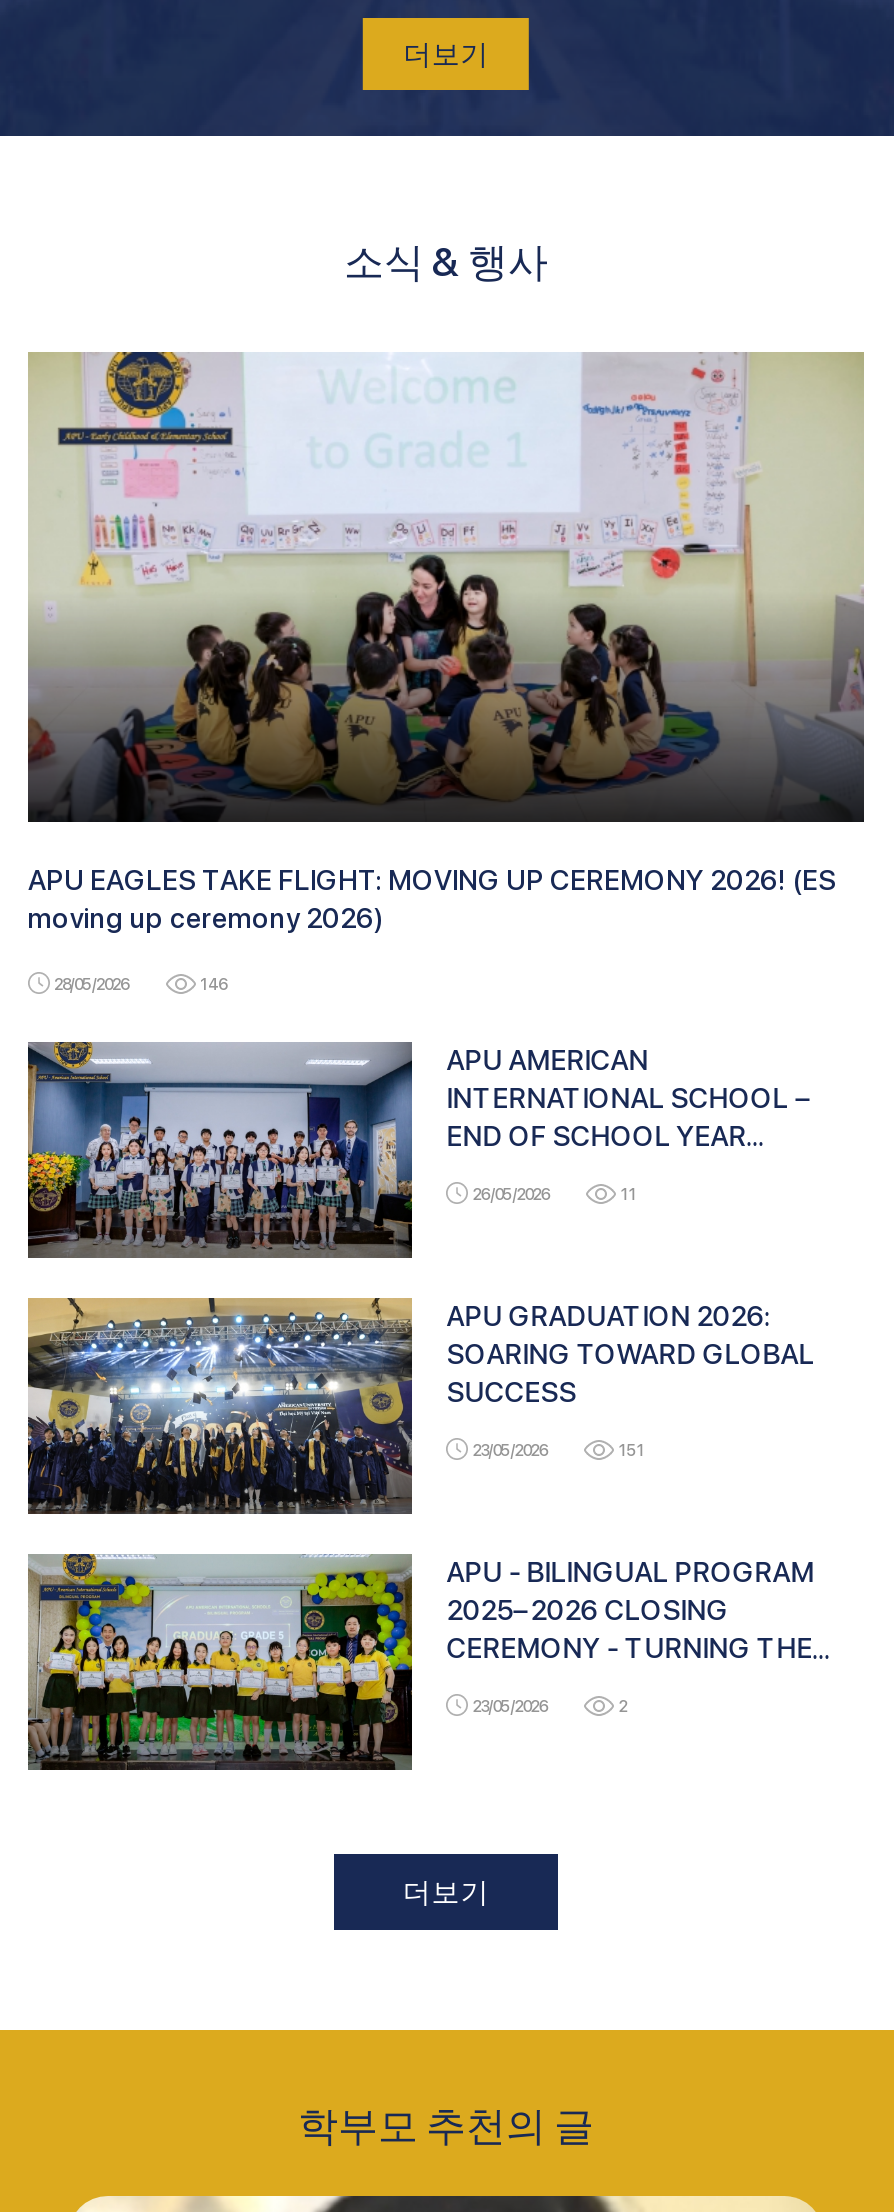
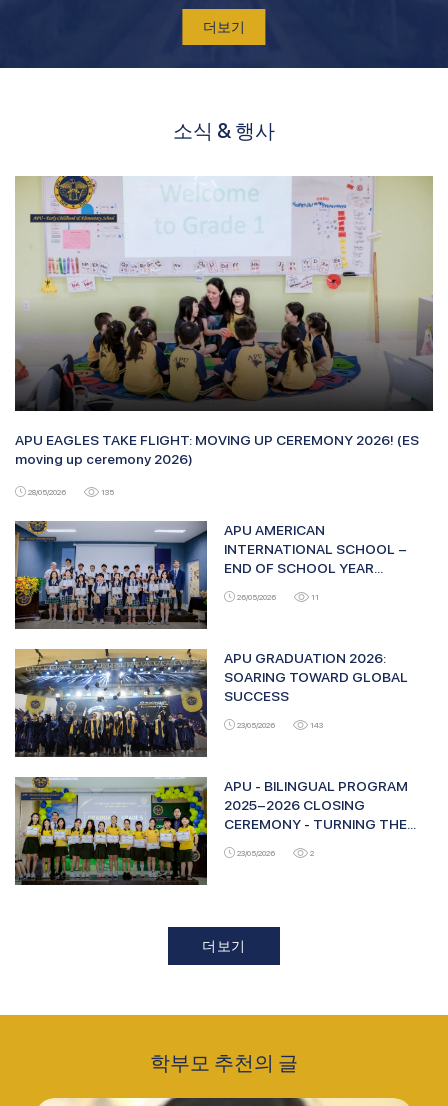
[196,974,228,994] 146 -> [99,487,114,497] 135
[615,1440,645,1460] 151 -> [308,720,323,730] 143

